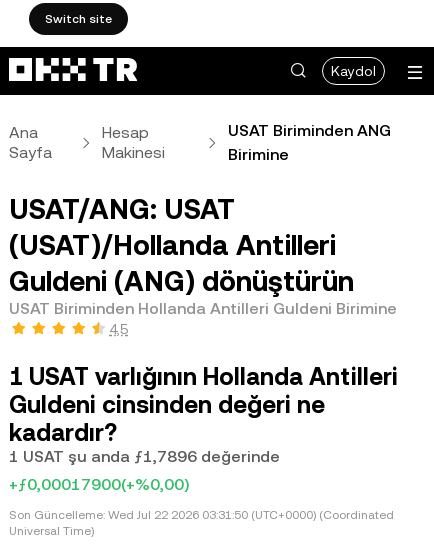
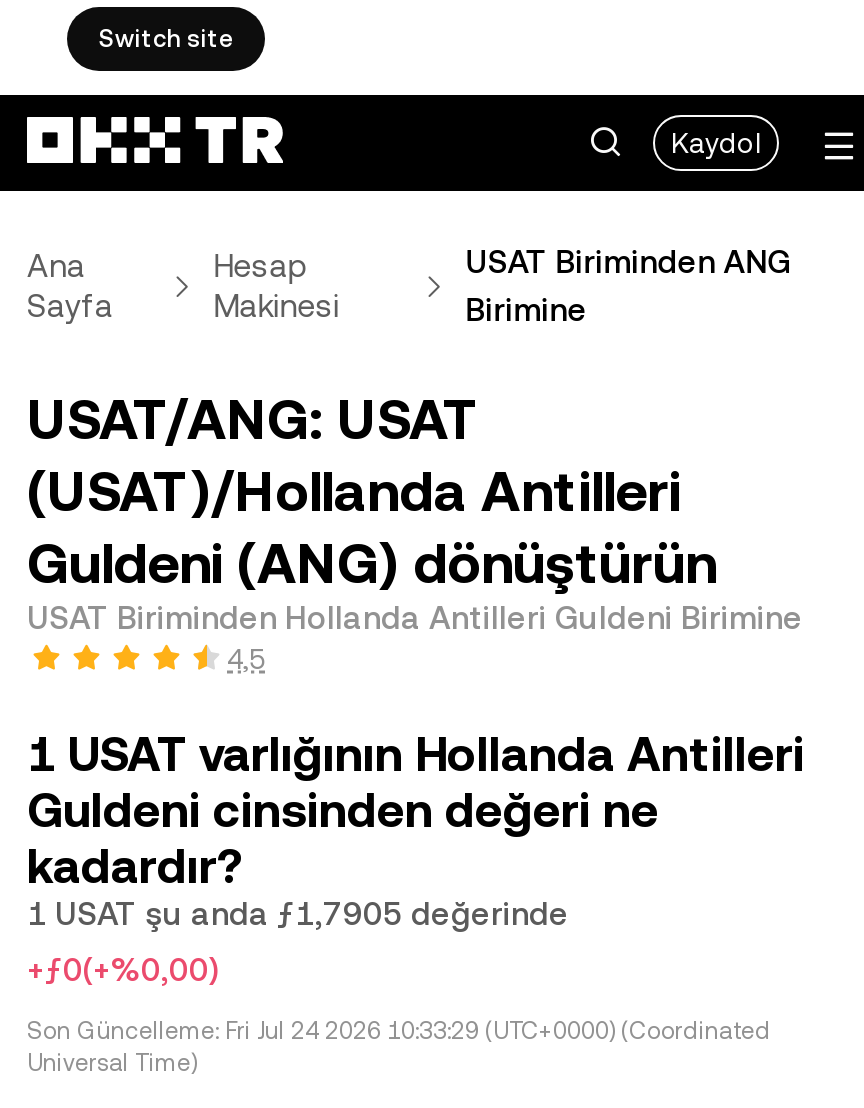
[9,447,280,466] 1 USAT şu anda ƒ1,7896 değerinde -> [27,895,569,933] 1 USAT şu anda ƒ1,7905 değerinde
[9,475,189,494] +ƒ0,00017900(+%0,00) -> [27,951,219,989] +ƒ0(+%0,00)
[9,508,394,522] Son Güncelleme: Wed Jul 22 2026 03:31:50 (UTC+0000) (Coordinated -> [27,1017,771,1045] Son Güncelleme: Fri Jul 24 2026 10:33:29 (UTC+0000) (Coordinated

